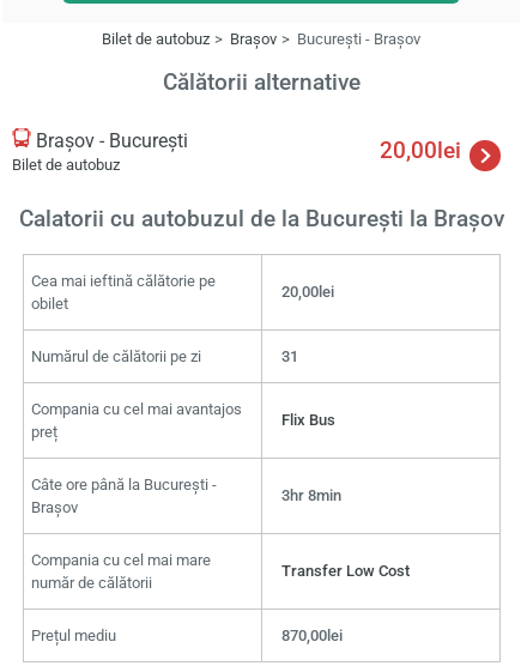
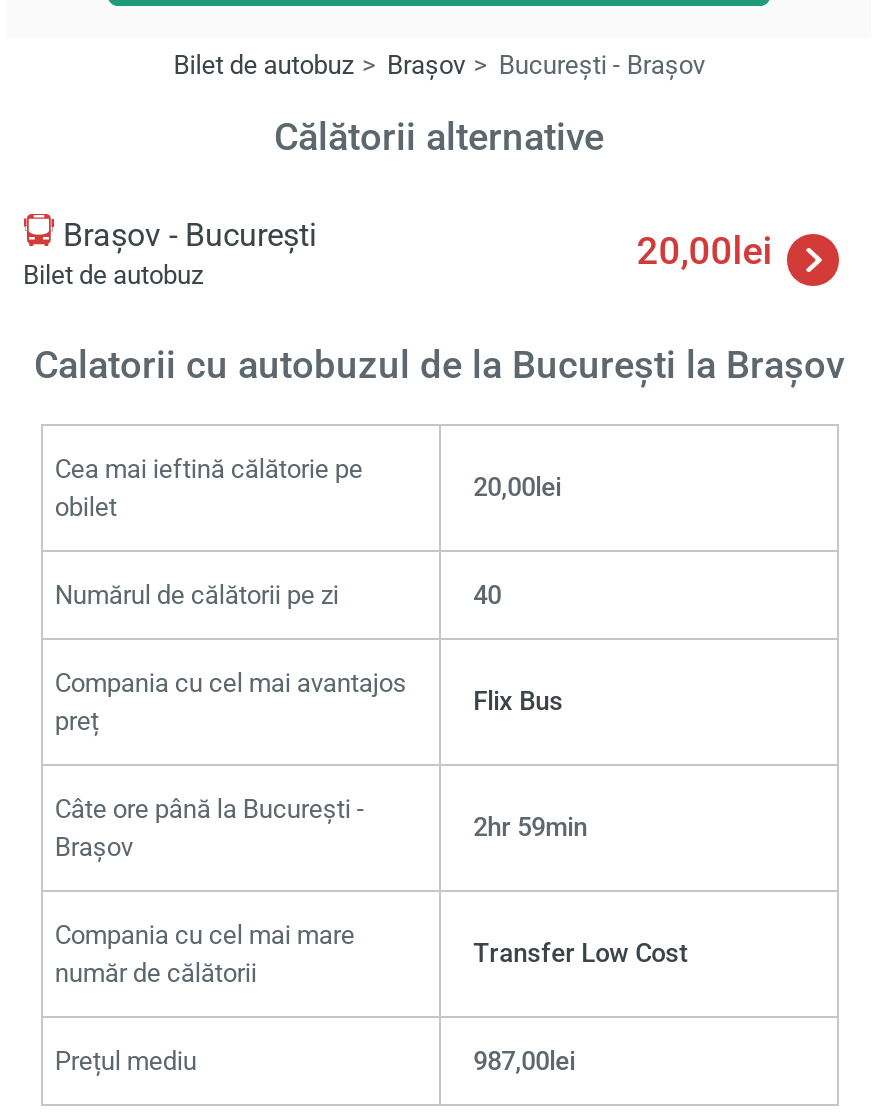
[282,348,298,366] 31 -> [473,580,501,610] 40
[282,487,341,505] 3hr 8min -> [473,812,587,842] 2hr 59min
[282,627,343,645] 870,00lei -> [473,1046,575,1076] 987,00lei

